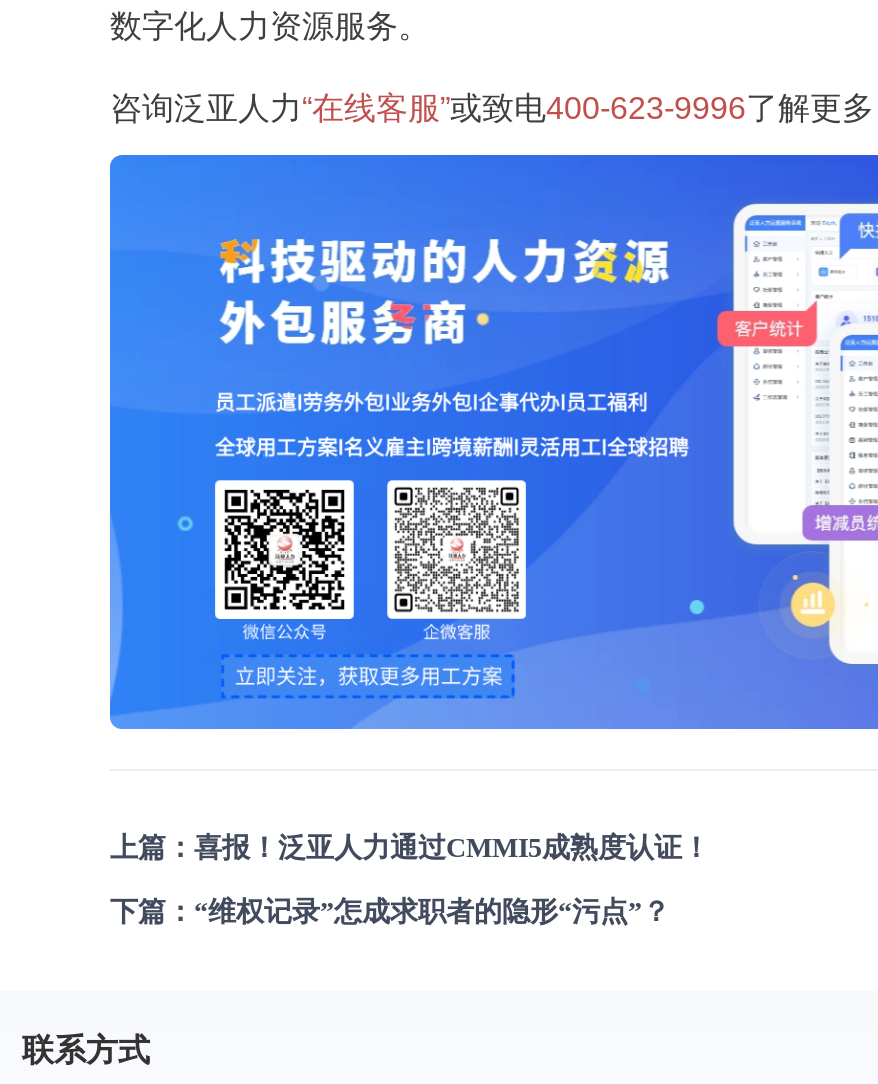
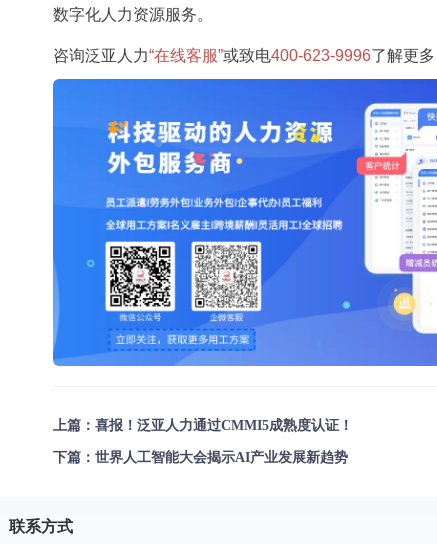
[110,896,670,926] 下篇：“维权记录”怎成求职者的隐形“污点”？ -> [53,450,348,465] 下篇：世界人工智能大会揭示AI产业发展新趋势

